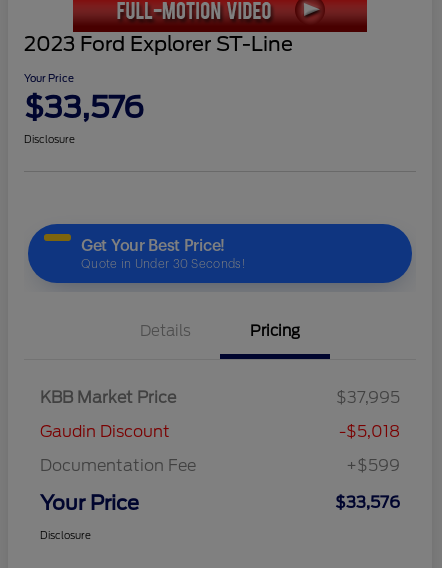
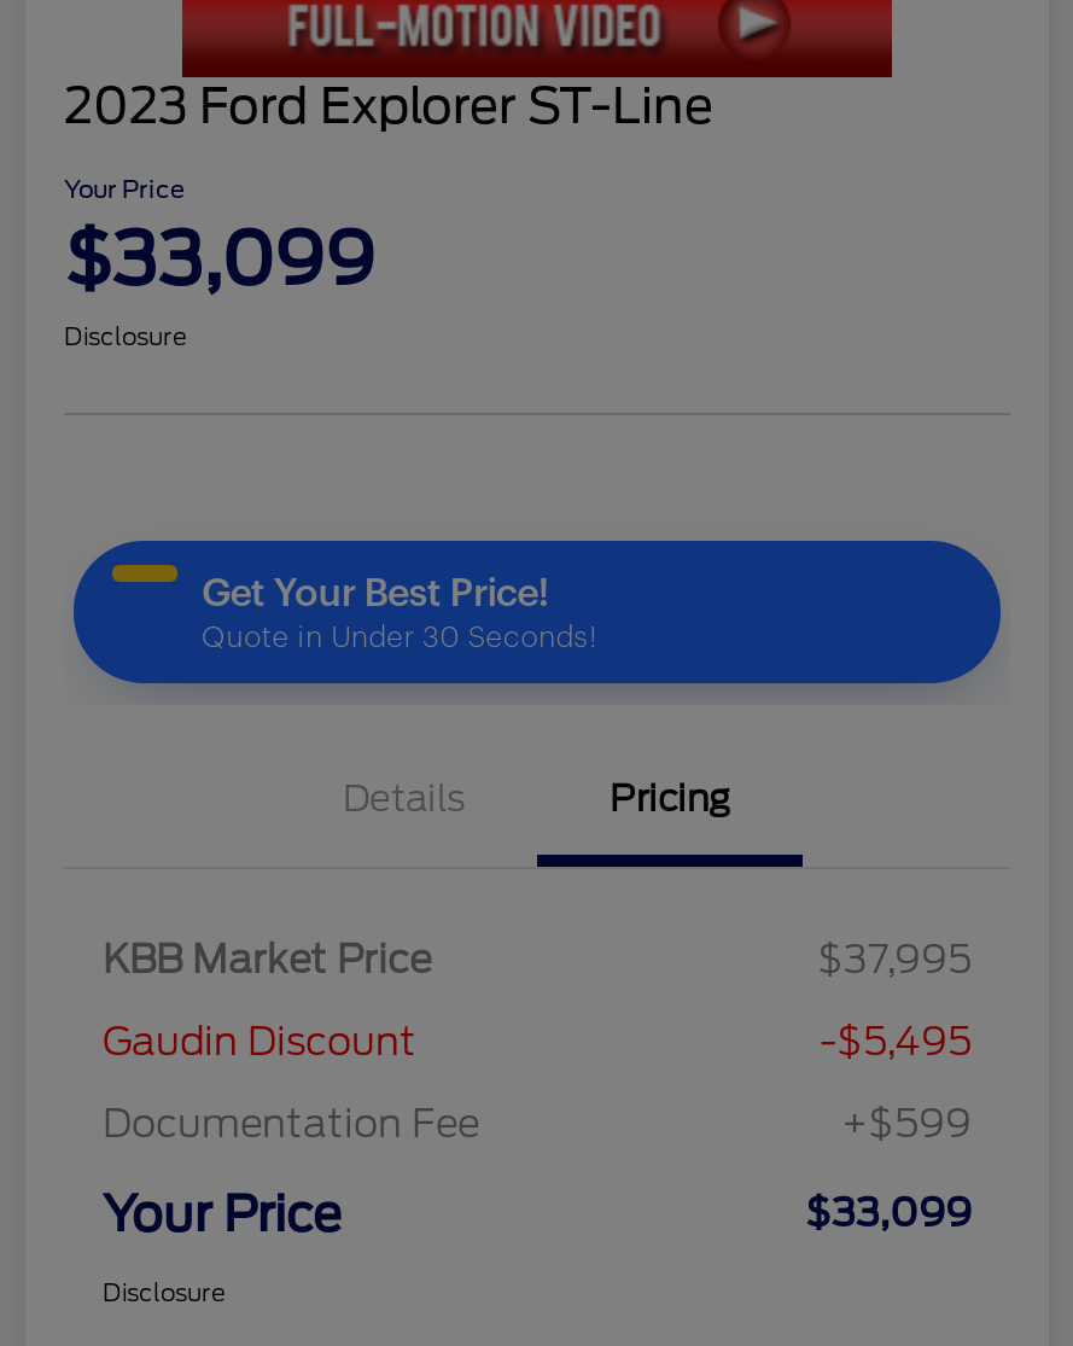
[24,89,144,125] $33,576 -> [64,215,375,302] $33,099
[339,422,400,441] -$5,018 -> [820,1019,972,1065] -$5,495
[335,493,400,512] $33,576 -> [805,1191,972,1237] $33,099

